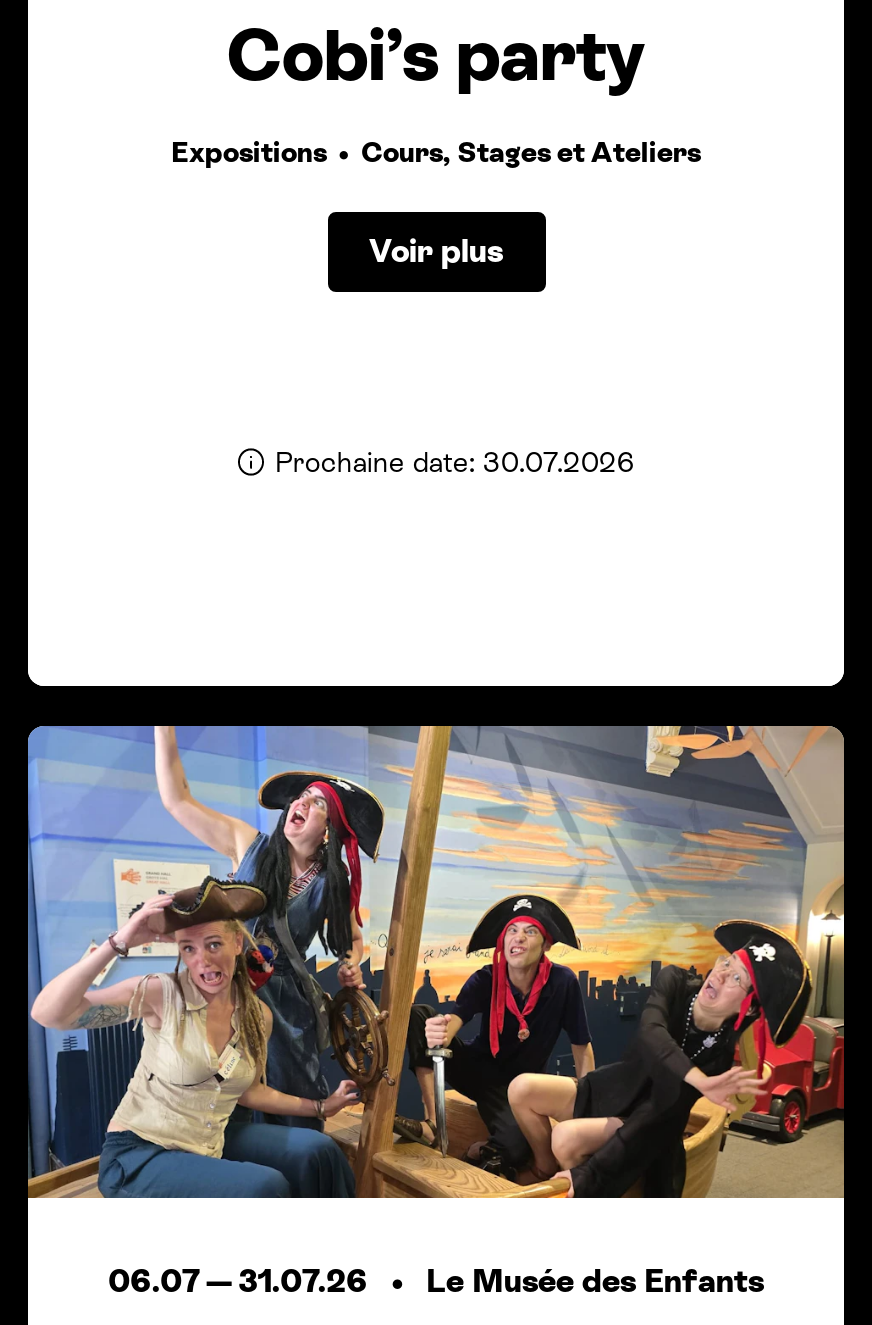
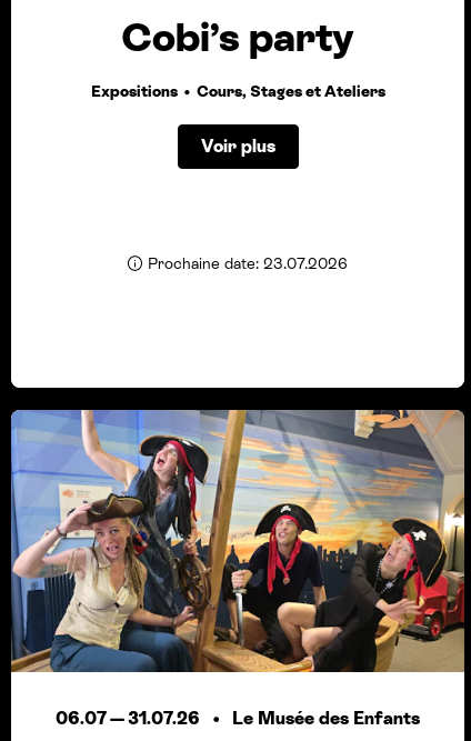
[275,446,635,478] Prochaine date: 30.07.2026 -> [148,254,348,272] Prochaine date: 23.07.2026

